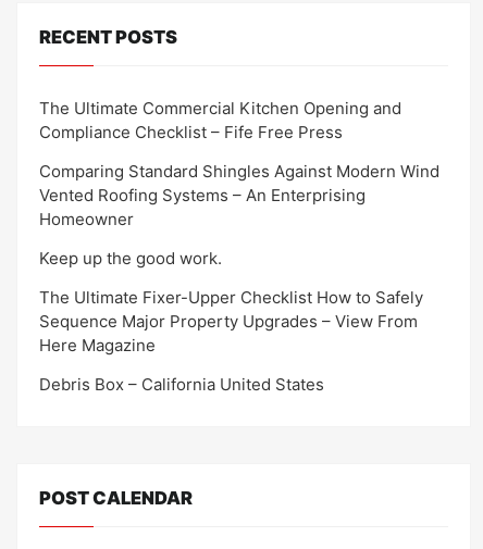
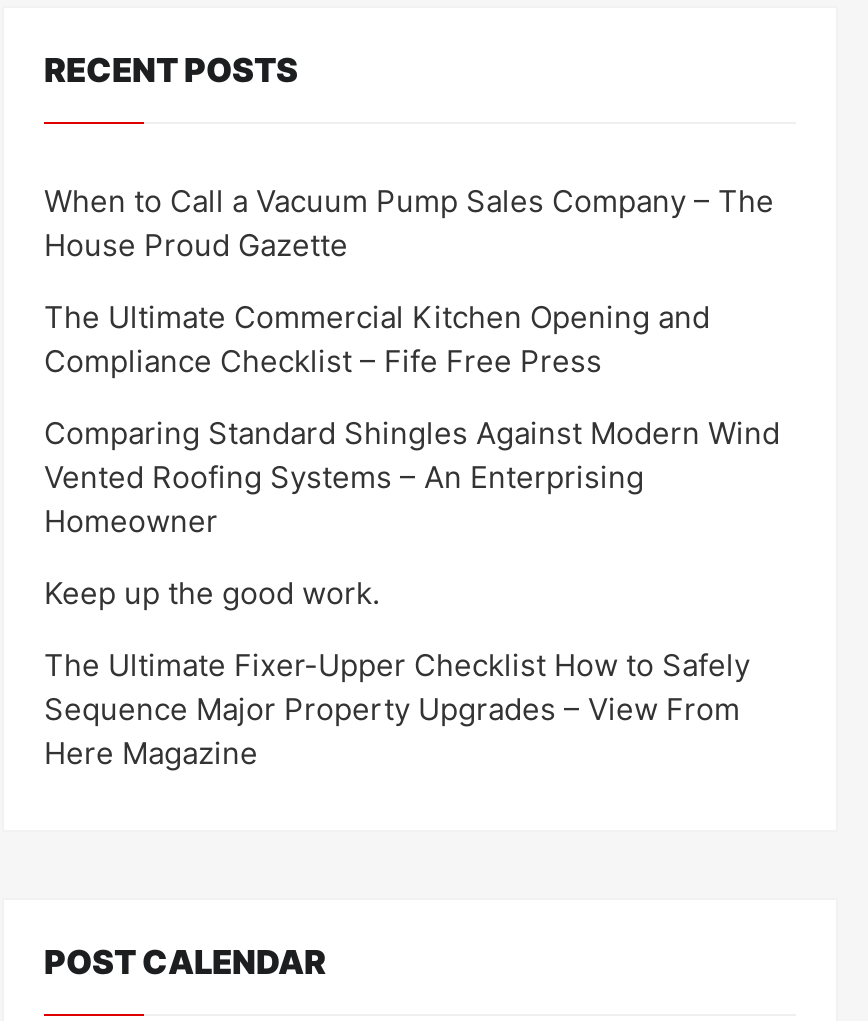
none -> [44,181,774,263] When to Call a Vacuum Pump Sales Company – The | House Proud Gazette
moved [39,98,439,355] -> [44,297,780,771]: The Ultimate Commercial Kitchen Opening and | Compliance Checklist – Fife Free Press | Comparing Standard Shingles Against Modern Wind | ... | Sequence Major Property Upgrades – View From | Here Magazine
[39,374,324,394] Debris Box – California United States -> none

